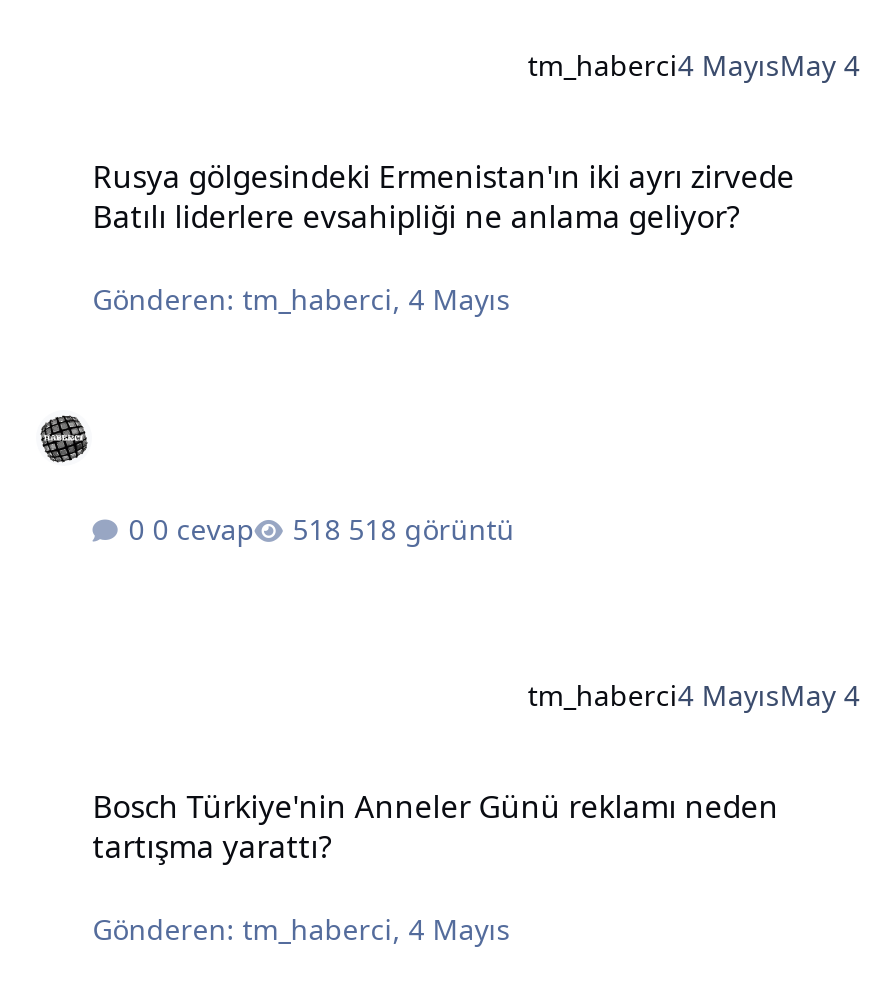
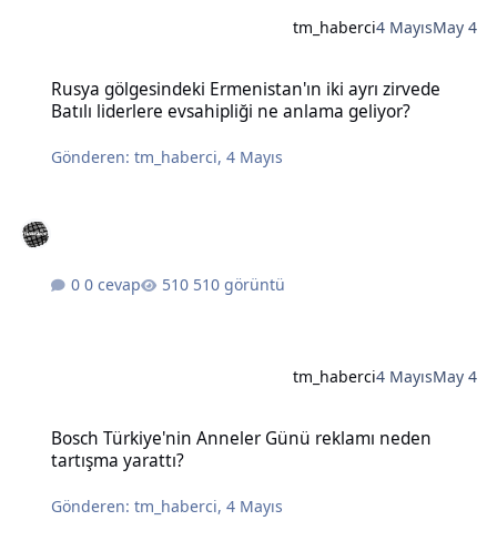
[348,510,514,548] 518 görüntü -> [193,274,285,295] 510 görüntü

